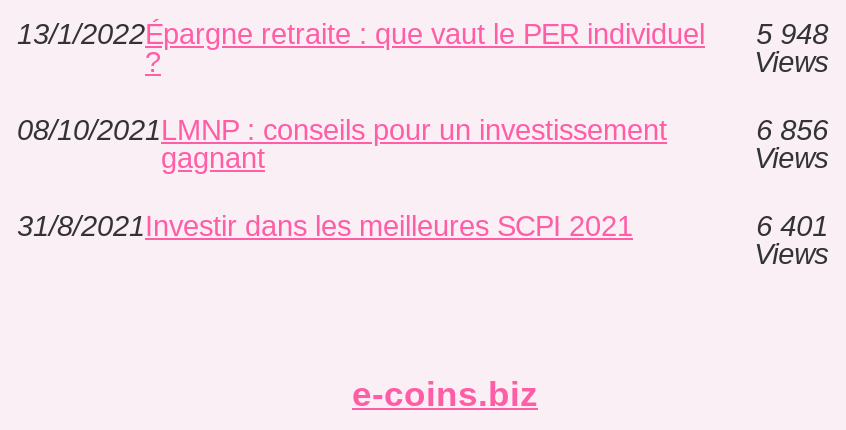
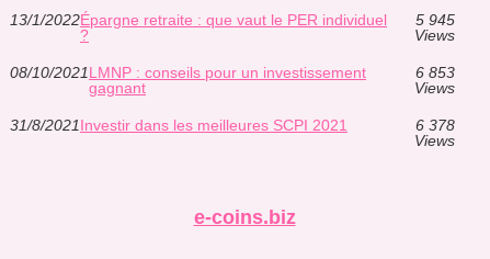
[17,18,828,50] 13/1/2022Épargne retraite : que vaut le PER individuel 5 948 -> [10,11,454,29] 13/1/2022Épargne retraite : que vaut le PER individuel 5 945
[756,114,828,146] 6 856 -> [415,64,454,81] 6 853
[756,210,828,242] 6 401 -> [415,116,454,134] 6 378

